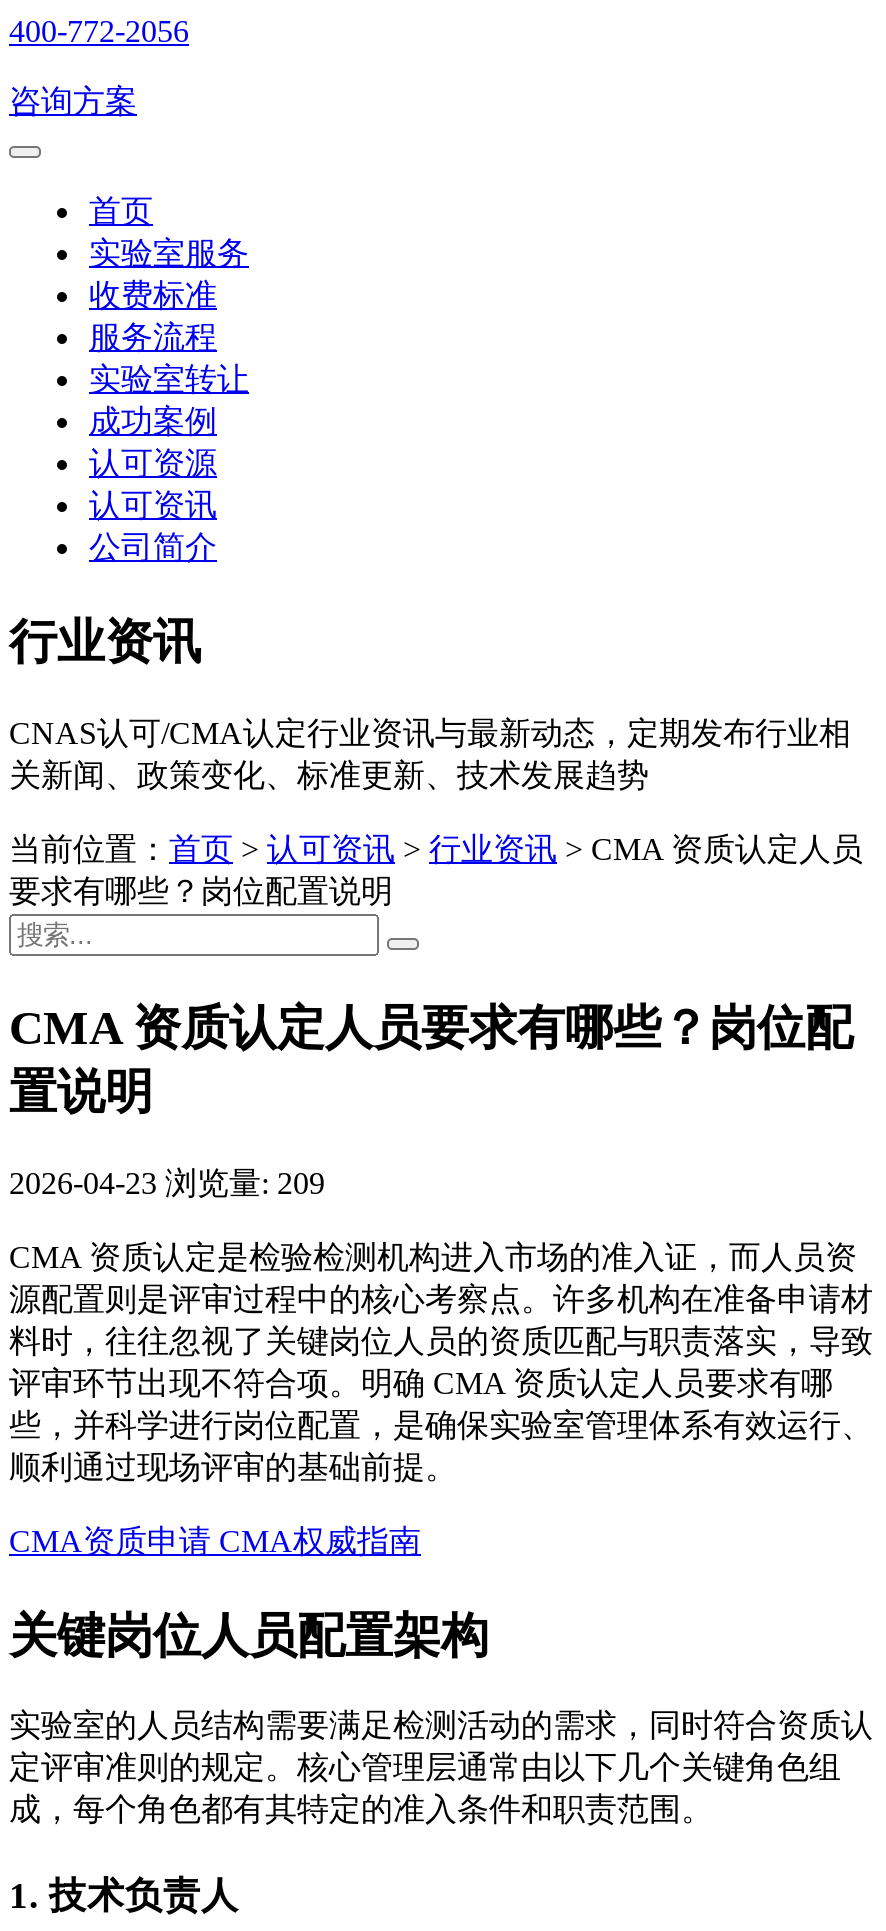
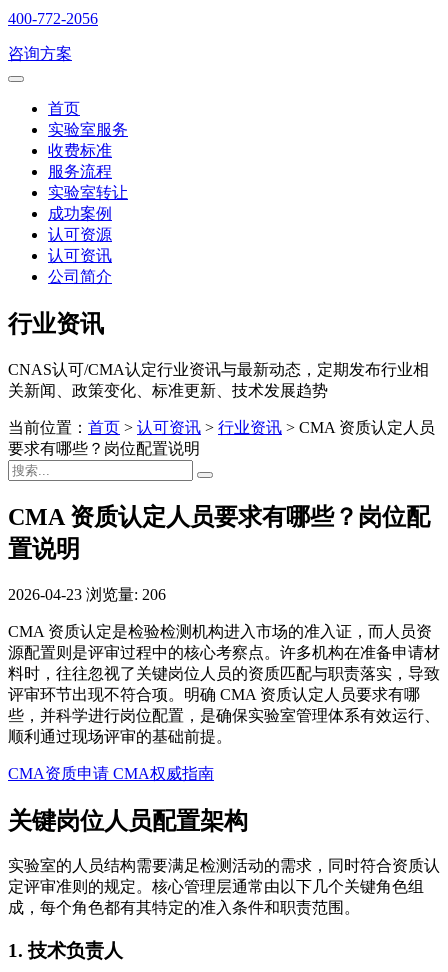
[9,1165,325,1199] 2026-04-23 浏览量: 209 -> [8,586,166,603] 2026-04-23 浏览量: 206

